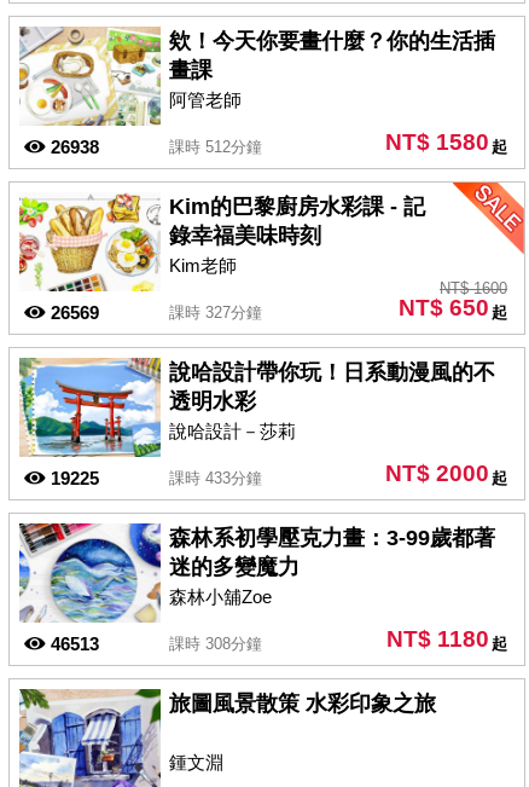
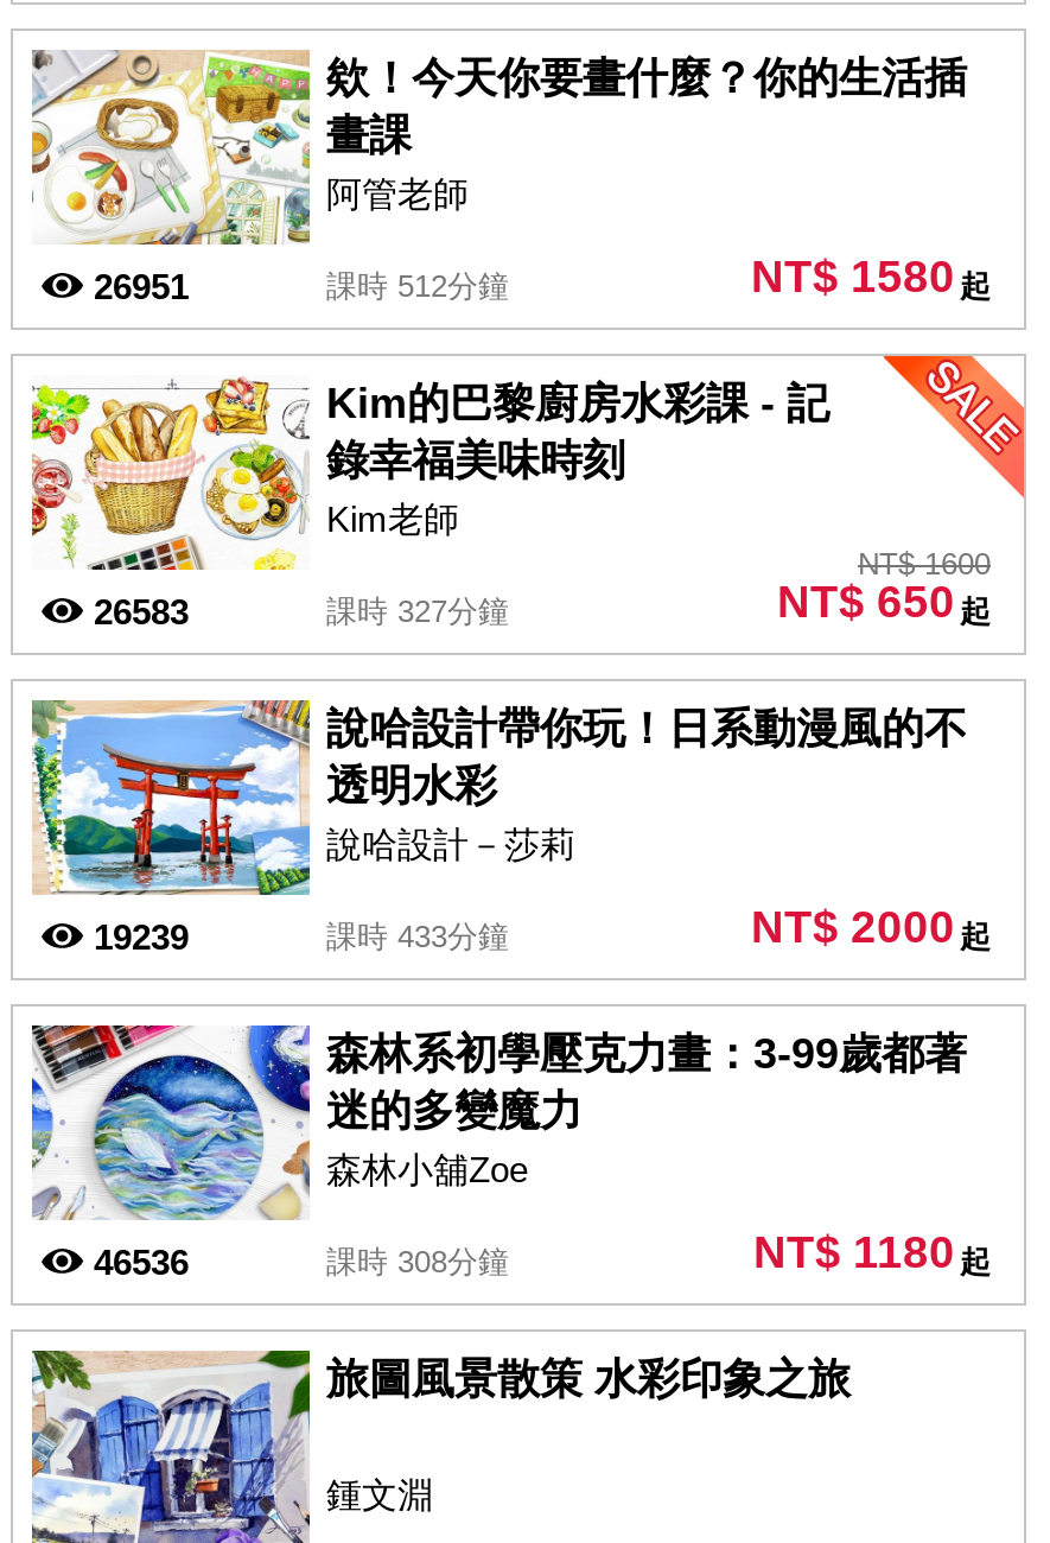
[51,137,99,157] 26938 -> [94,266,189,306] 26951
[51,302,99,323] 26569 -> [94,591,189,631] 26583
[51,468,99,488] 19225 -> [94,916,189,957] 19239
[51,633,99,654] 46513 -> [94,1242,189,1282] 46536

